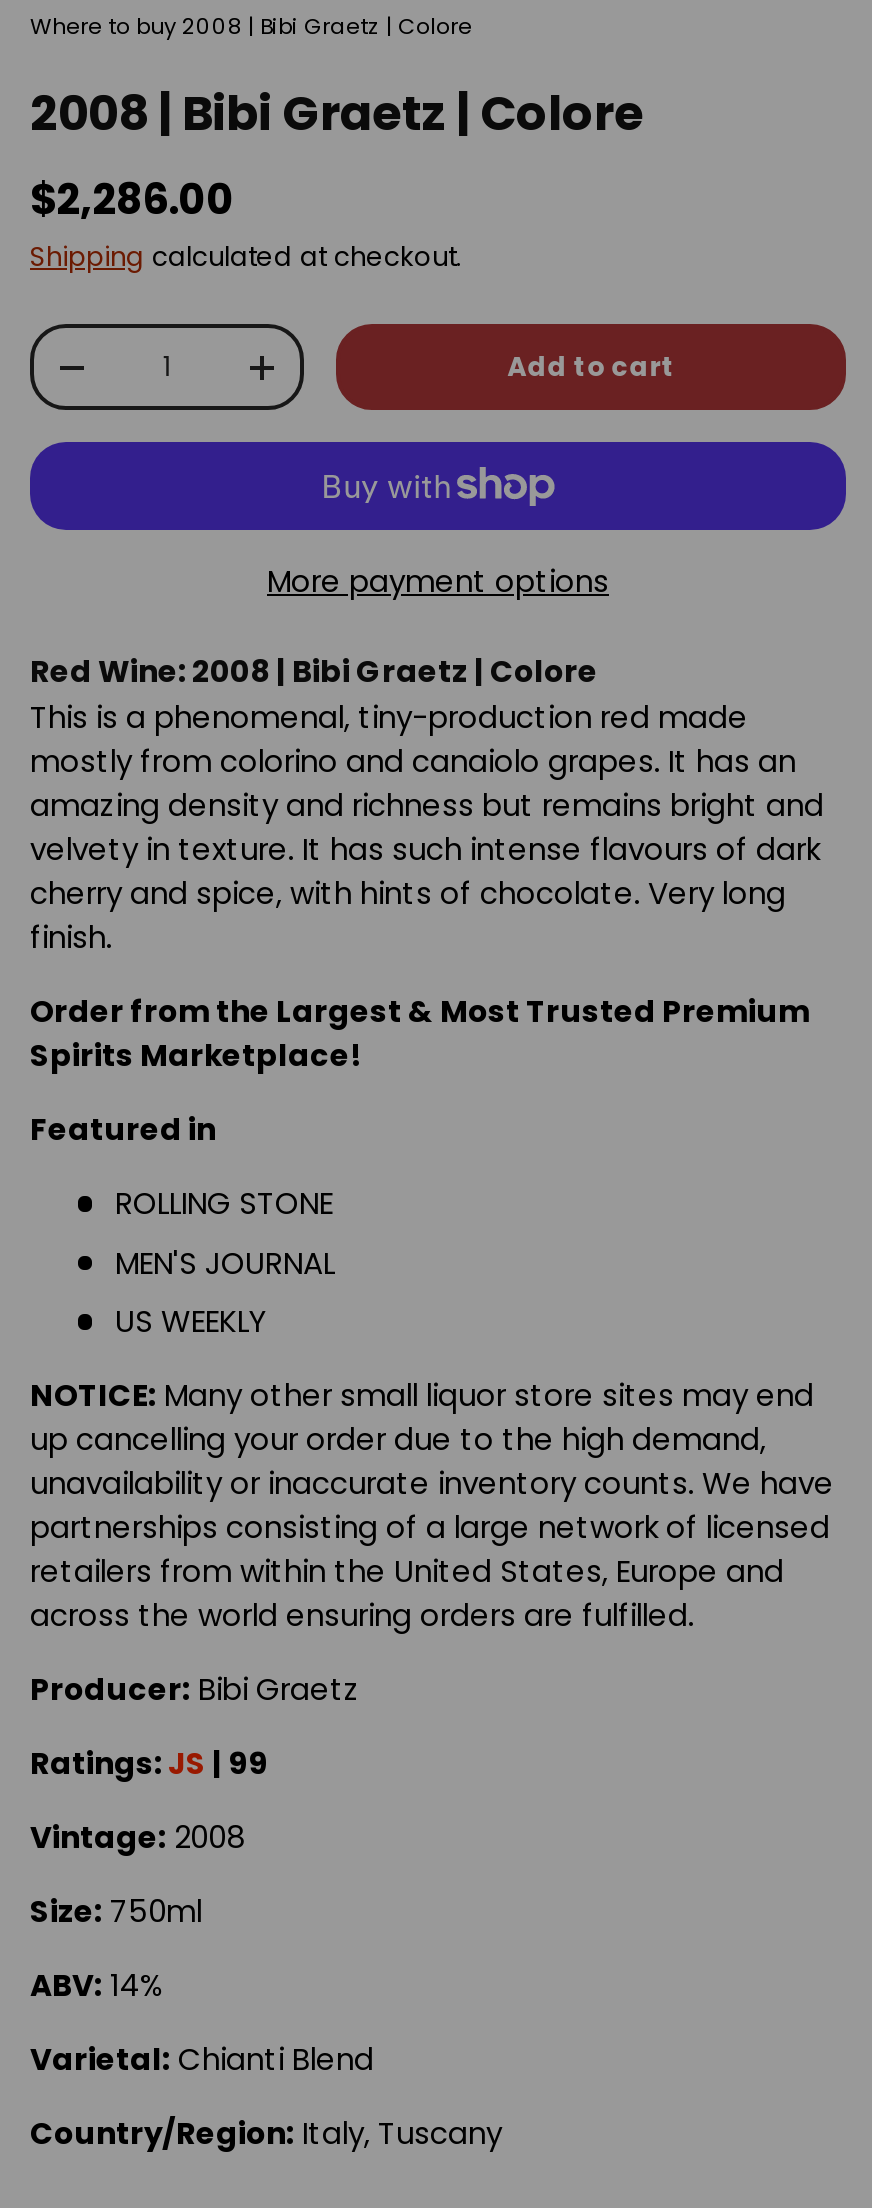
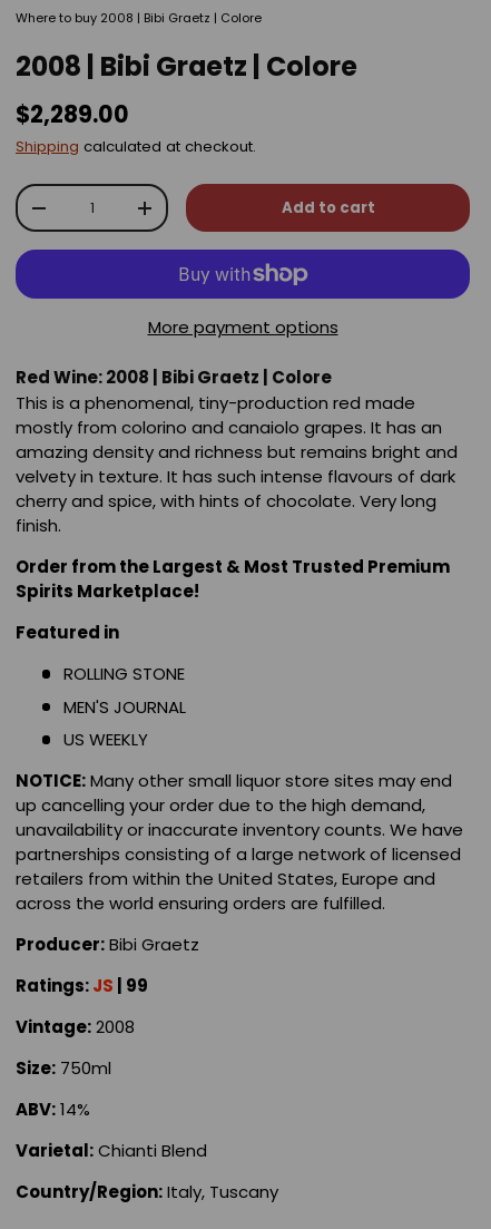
[30,170,234,228] $2,286.00 -> [16,98,129,130] $2,289.00

